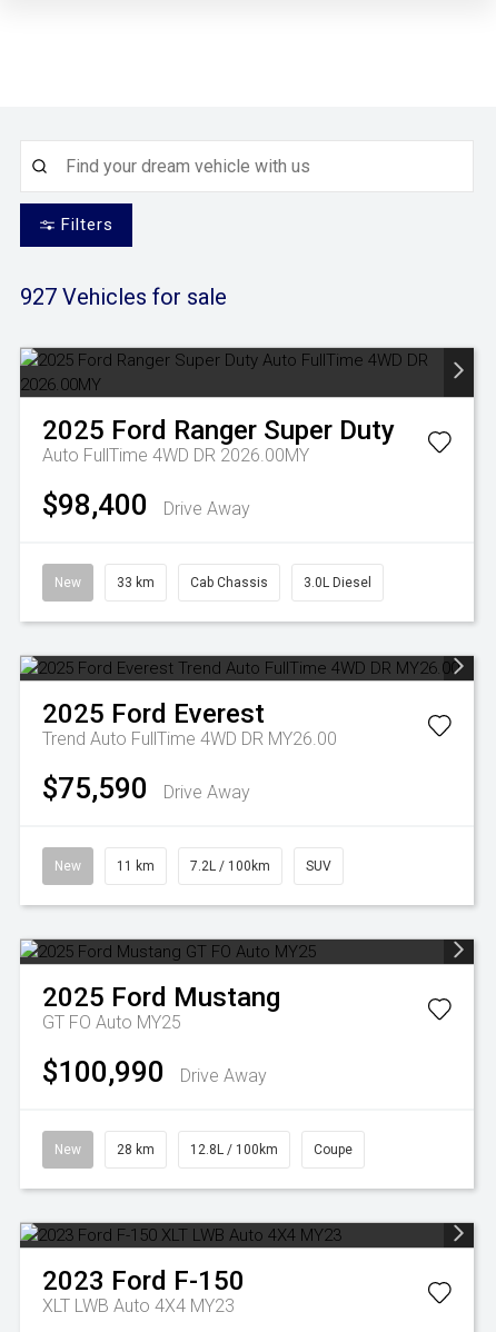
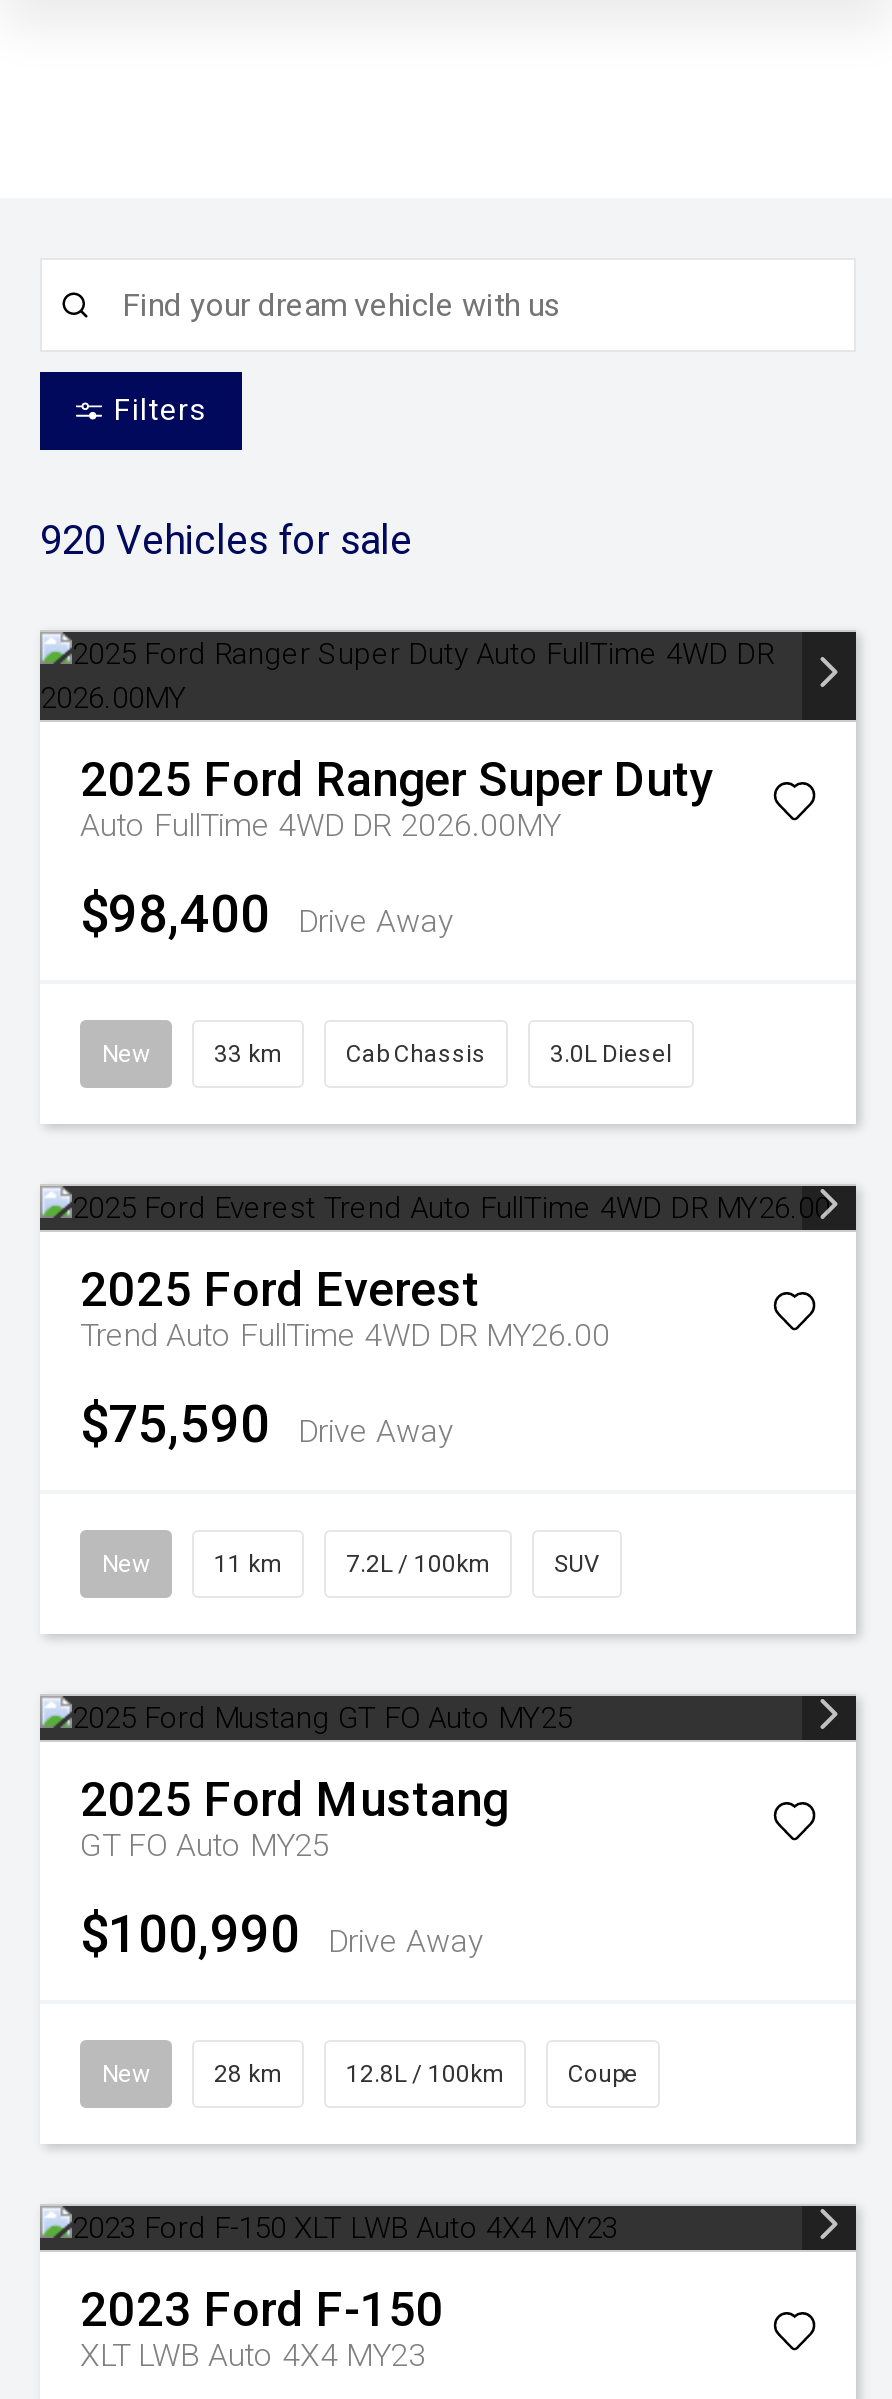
[20,284,227,310] 927 Vehicles for sale -> [40,516,412,564] 920 Vehicles for sale

